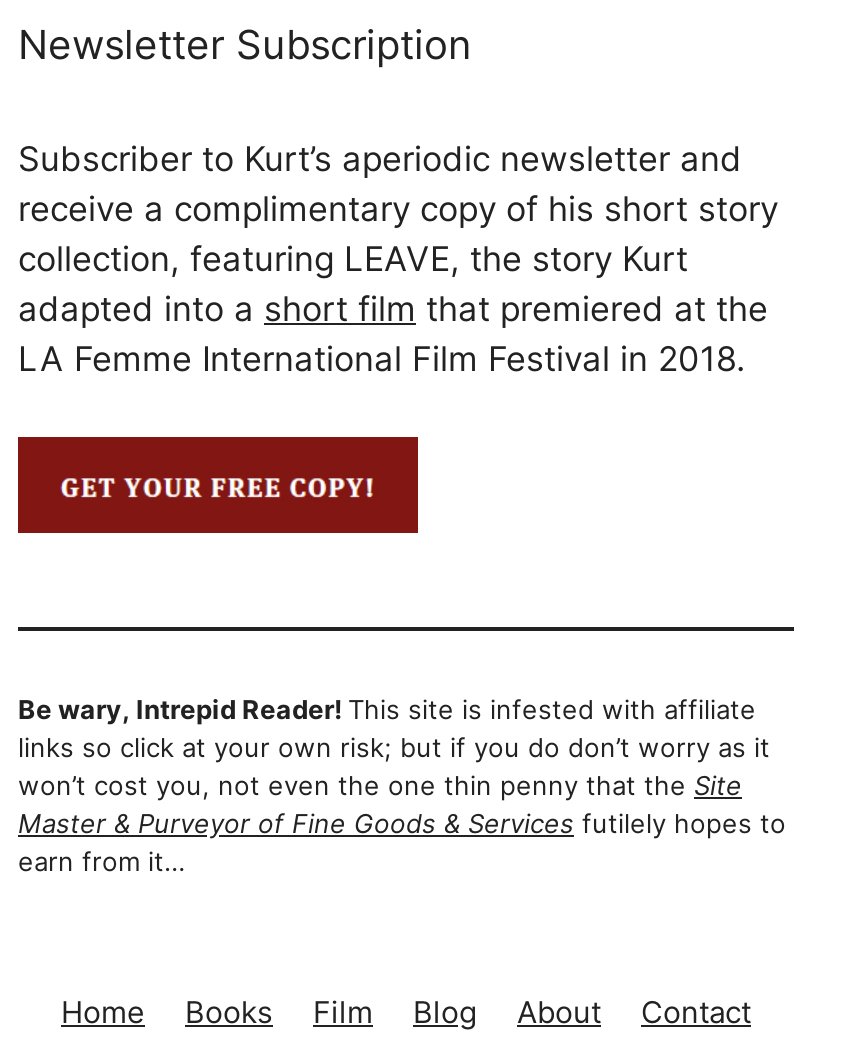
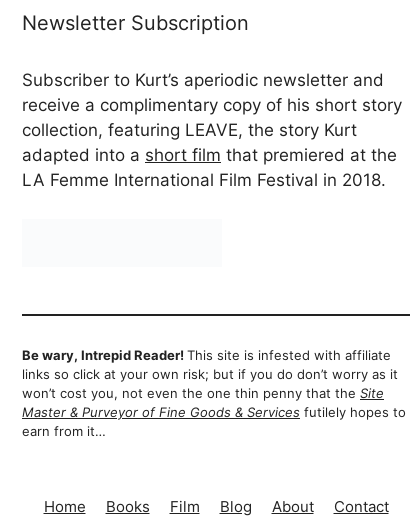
[16,435,420,535] [image] -> none

